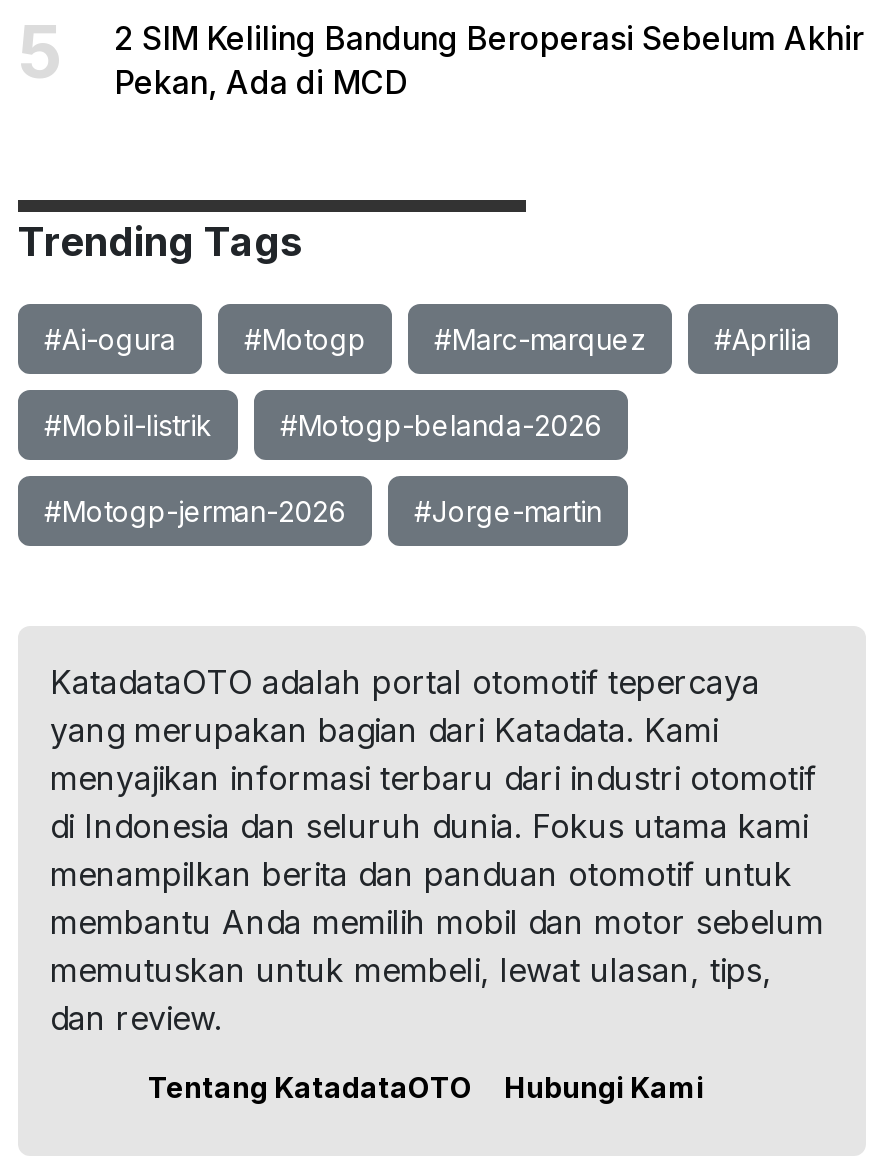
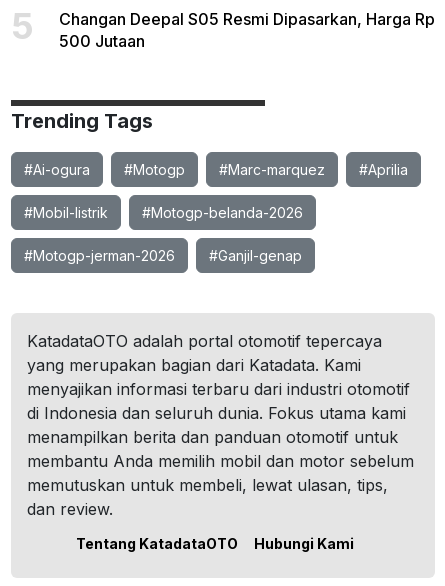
[114,18,864,102] 2 SIM Keliling Bandung Beroperasi Sebelum Akhir | Pekan, Ada di MCD -> [59,9,435,51] Changan Deepal S05 Resmi Dipasarkan, Harga Rp | 500 Jutaan
[414,494,602,528] #Jorge-martin -> [209,247,302,264] #Ganjil-genap

